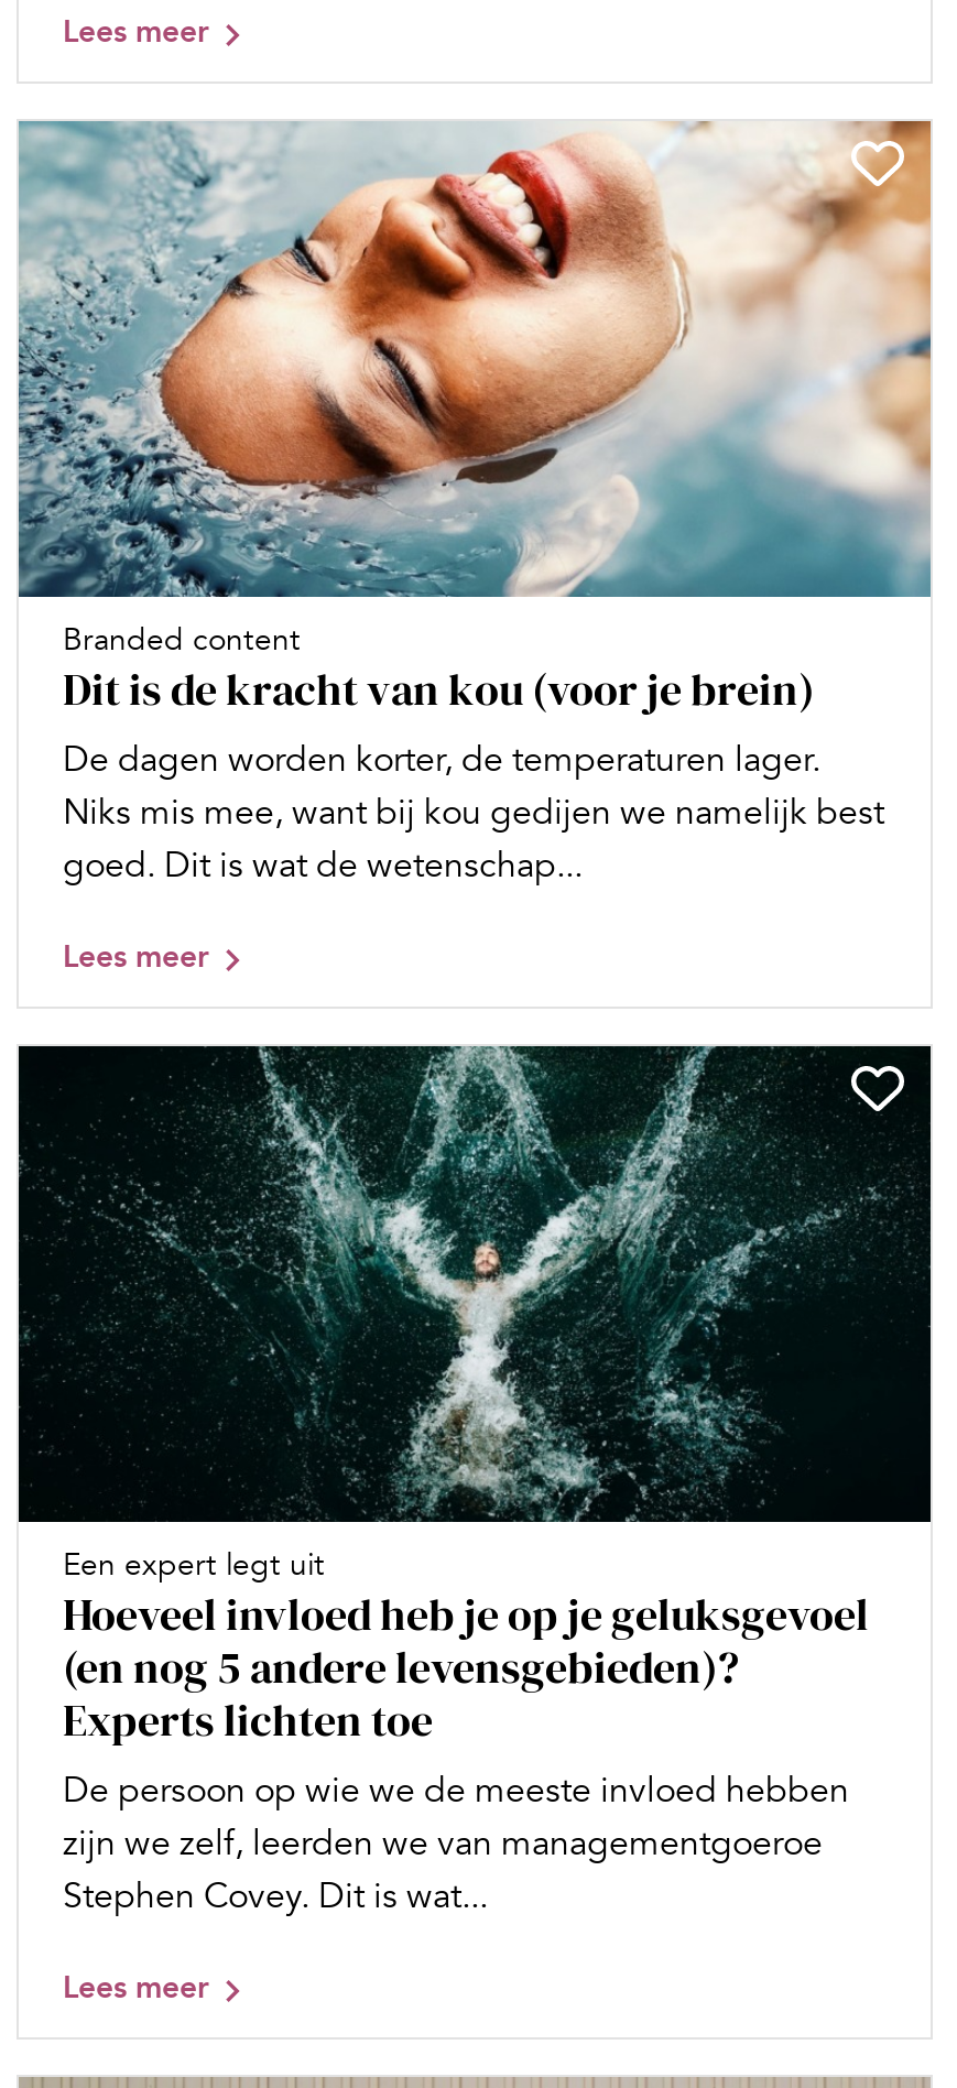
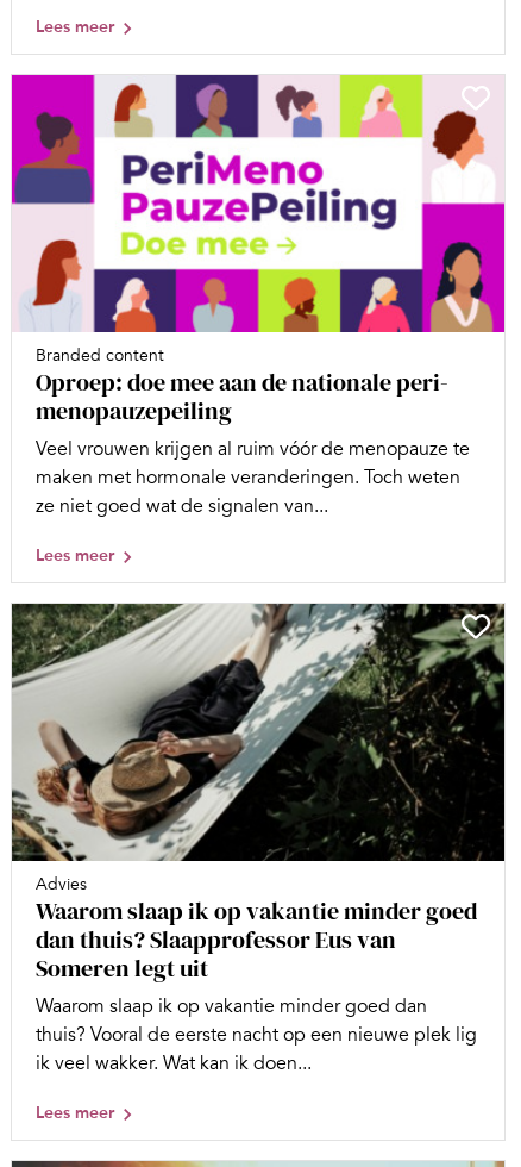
[17,119,933,888] [image] | Dit is de kracht van kou (voor je brein) | De dagen worden korter, de temperaturen lager. | Niks mis mee, want bij kou gedijen we namelijk best | goed. Dit is wat de wetenschap... -> [11,74,506,518] [image] | Oproep: doe mee aan de nationale peri- | menopauzepeiling | Veel vrouwen krijgen al ruim vóór de menopauze te | maken met hormonale veranderingen. Toch weten | ze niet goed wat de signalen van...
[17,1044,933,1920] [image] | Een expert legt uit | Hoeveel invloed heb je op je geluksgevoel | (en nog 5 andere levensgebieden)? | Experts lichten toe | De persoon op wie we de meeste invloed hebben | zijn we zelf, leerden we van managementgoeroe | Stephen Covey. Dit is wat... -> [11,603,506,1076] [image] | Advies | Waarom slaap ik op vakantie minder goed | dan thuis? Slaapprofessor Eus van | Someren legt uit | Waarom slaap ik op vakantie minder goed dan | thuis? Vooral de eerste nacht op een nieuwe plek lig | ik veel wakker. Wat kan ik doen...

